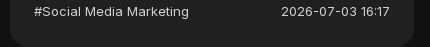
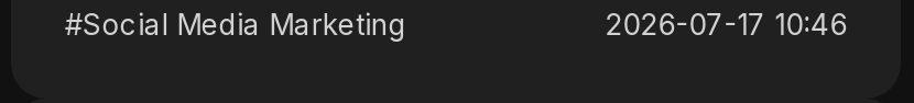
[281,3,390,19] 2026-07-03 16:17 -> [605,6,847,41] 2026-07-17 10:46

